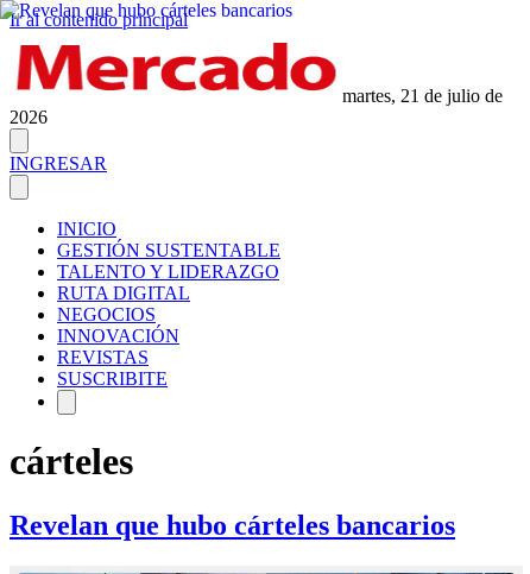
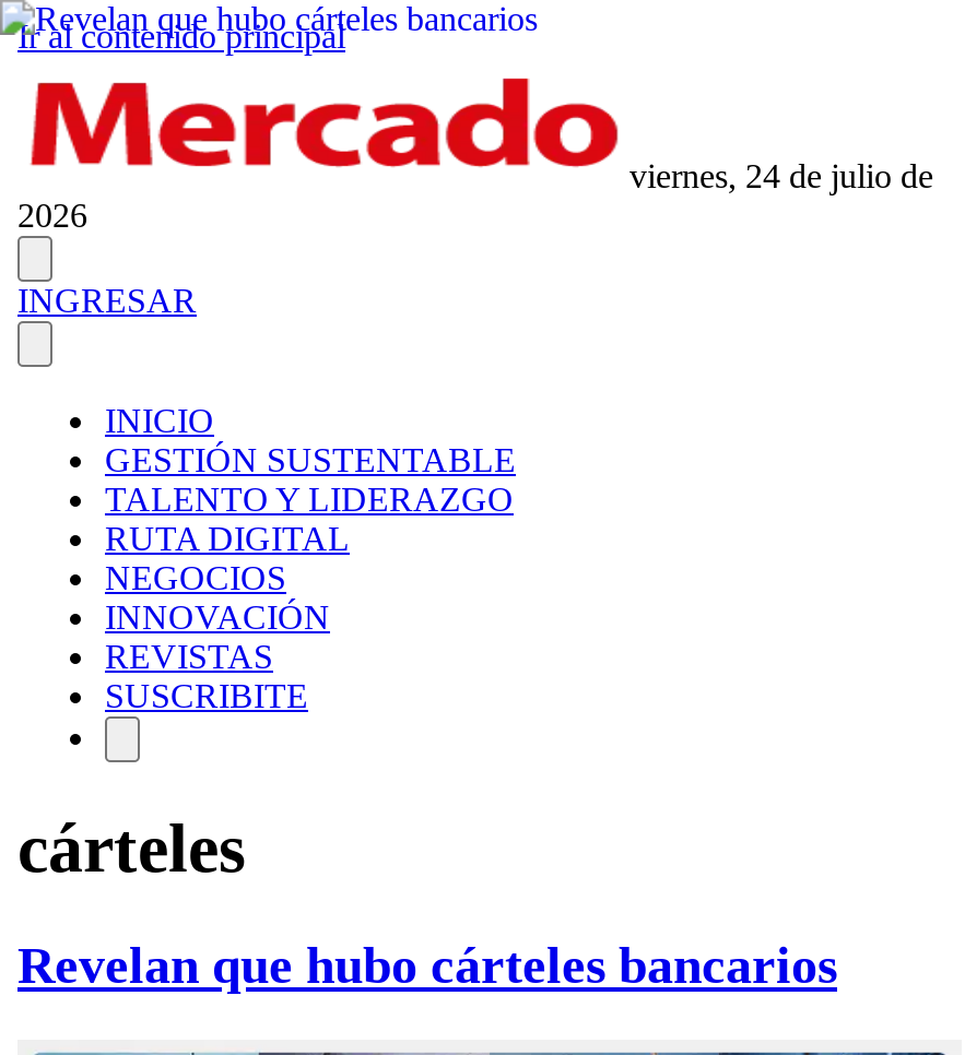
[342,86,503,106] martes, 21 de julio de -> [629,157,933,194] viernes, 24 de julio de

